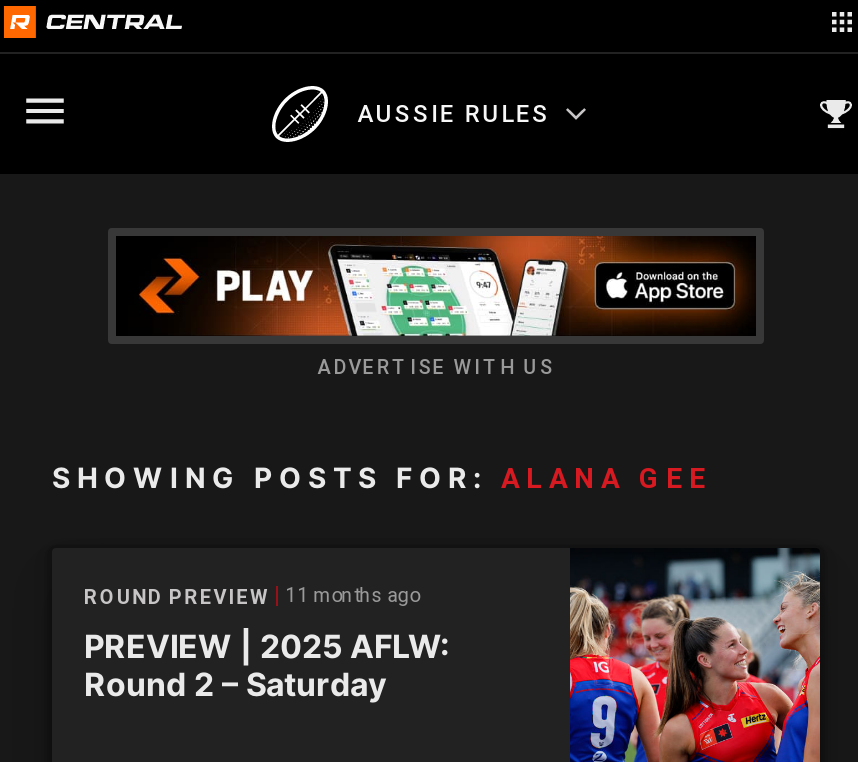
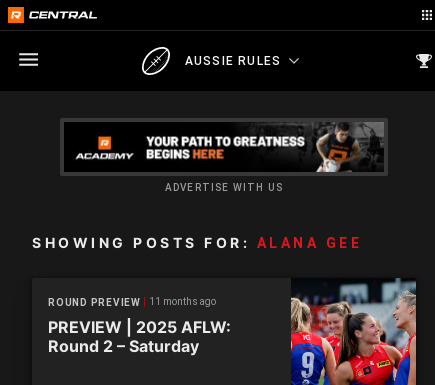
[138,234,756,338] [image] -> [75,122,384,173] [image]

